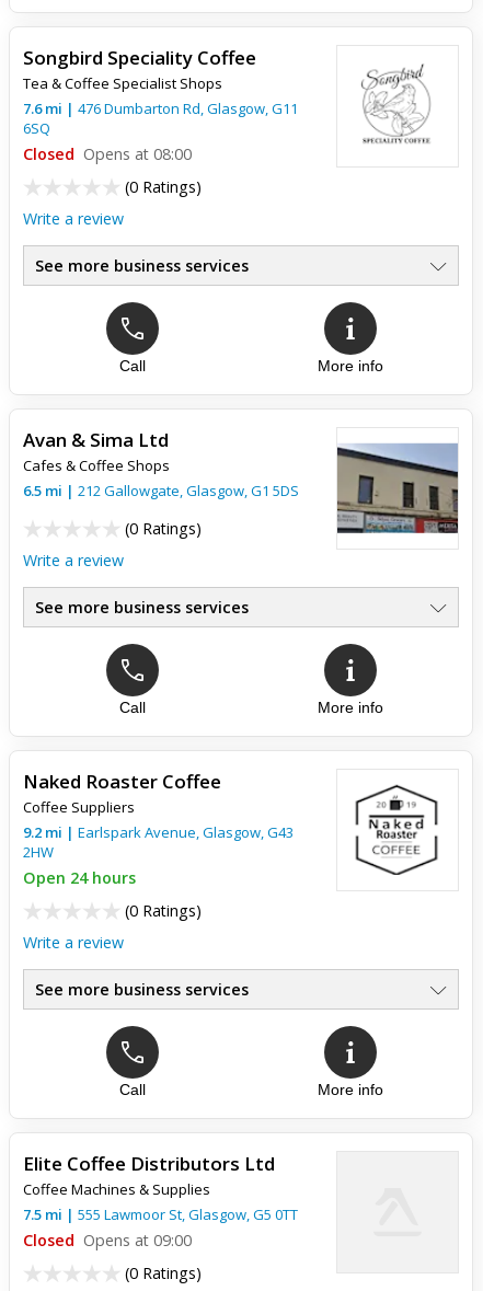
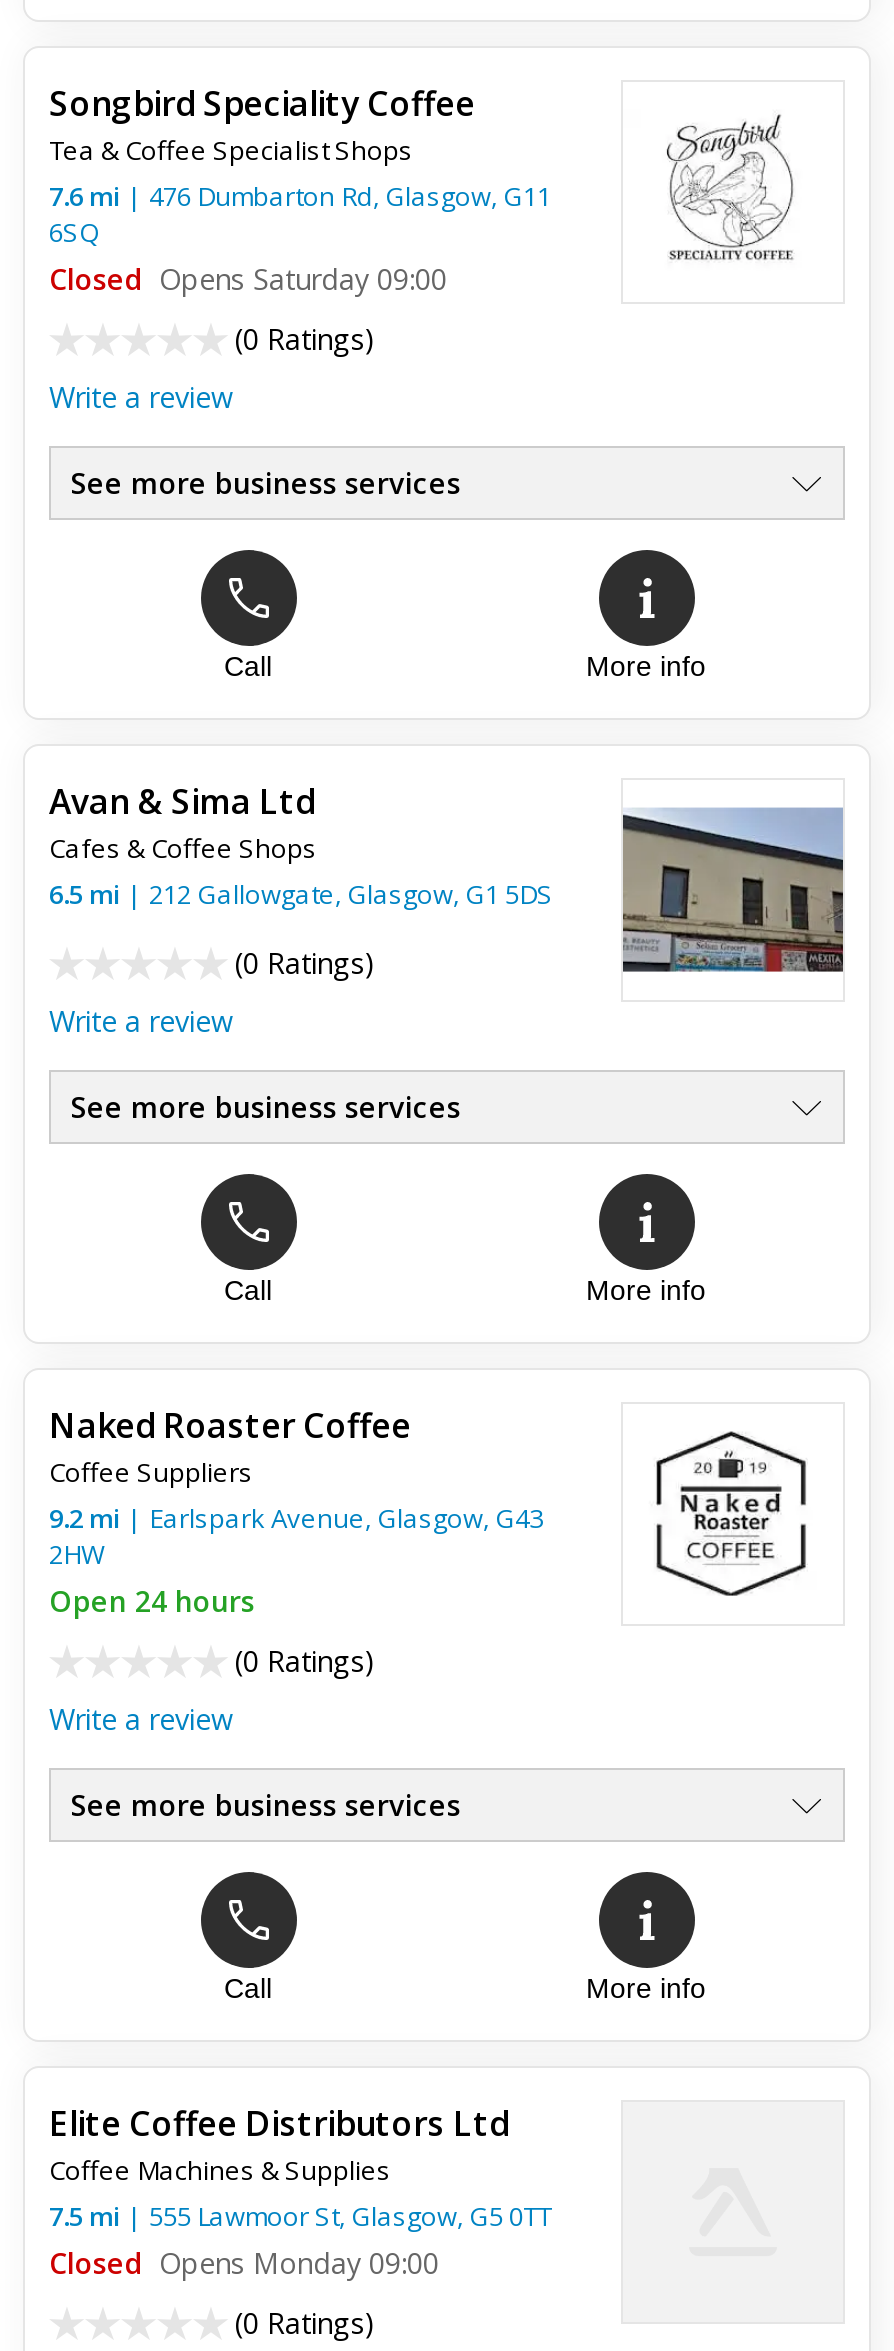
[23,143,192,164] Closed Opens at 08:00 -> [49,260,447,298] Closed Opens Saturday 09:00
[23,1230,192,1250] Closed Opens at 09:00 -> [49,2244,439,2282] Closed Opens Monday 09:00

